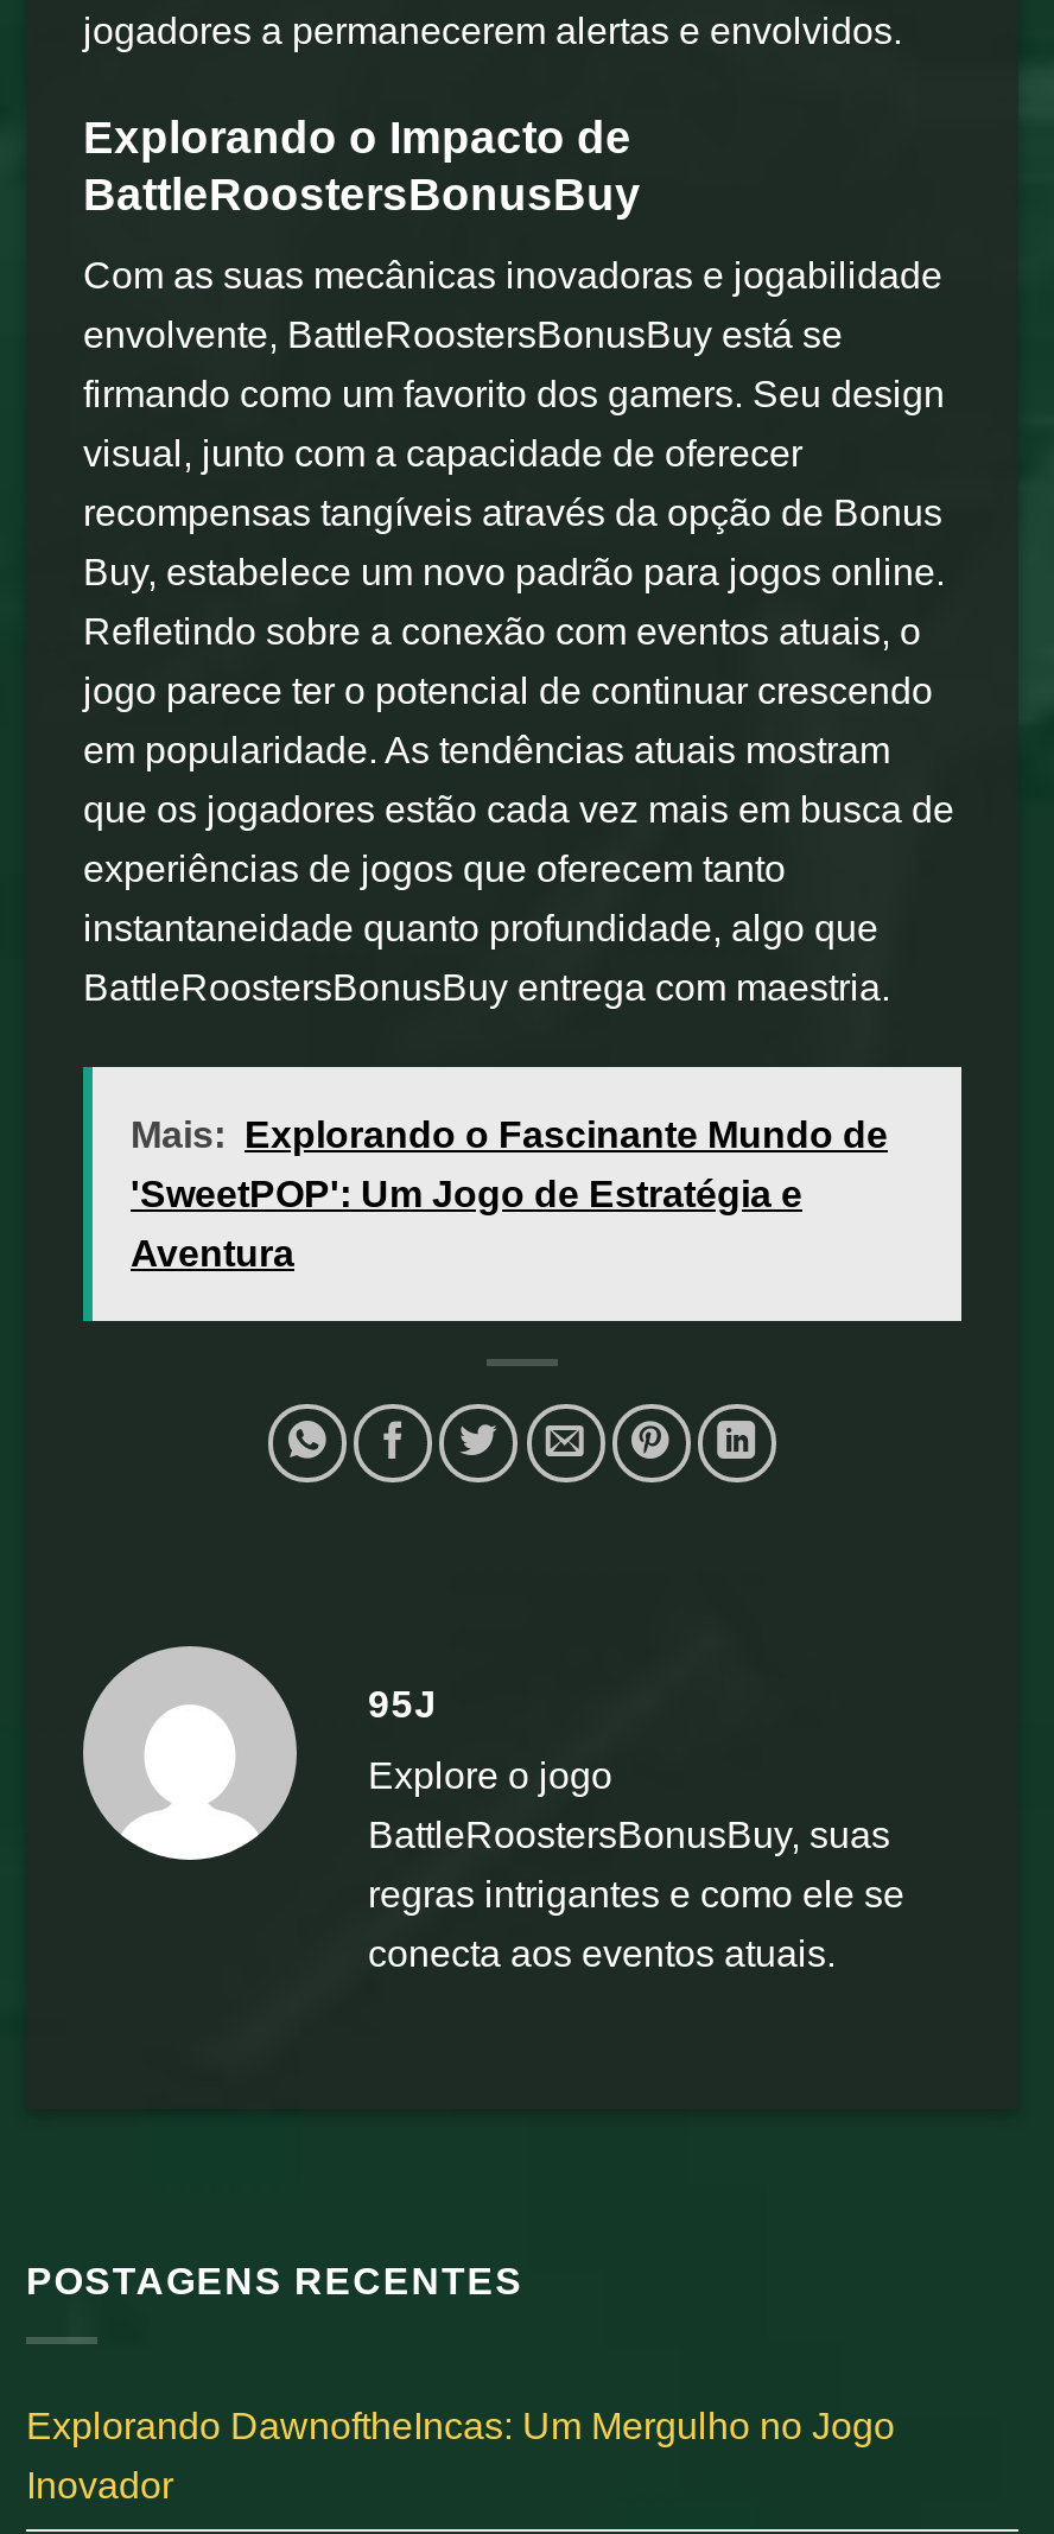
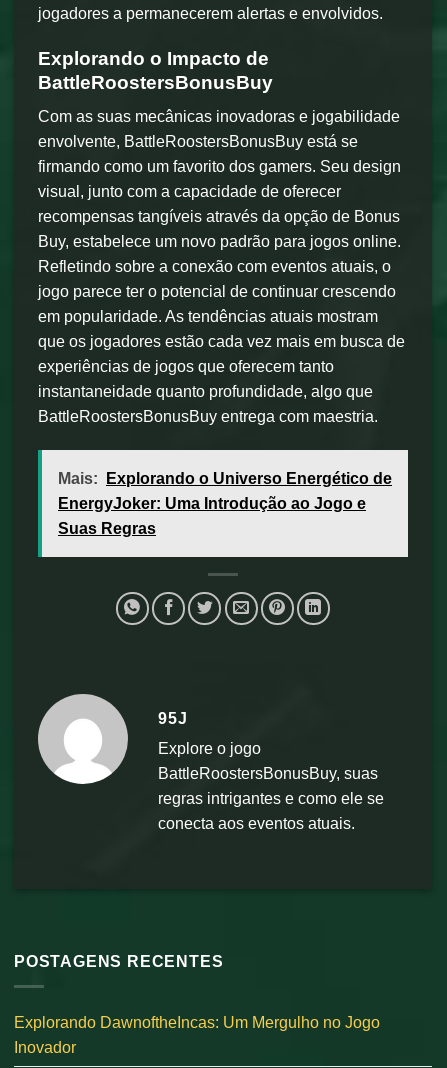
[131,1115,888,1155] Mais: Explorando o Fascinante Mundo de -> [58,470,392,487] Mais: Explorando o Universo Energético de
[131,1174,802,1214] 'SweetPOP': Um Jogo de Estratégia e -> [58,495,366,512] EnergyJoker: Uma Introdução ao Jogo e
[131,1233,294,1274] Aventura -> [58,520,156,537] Suas Regras

